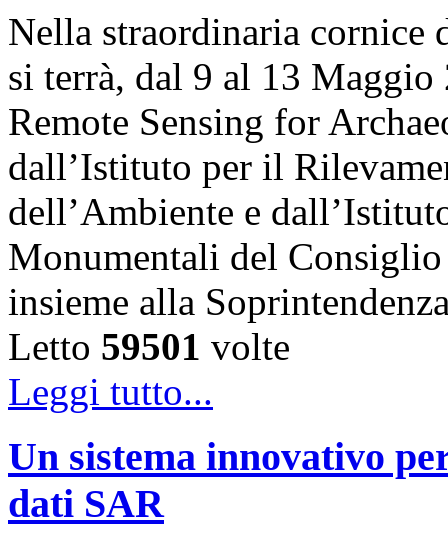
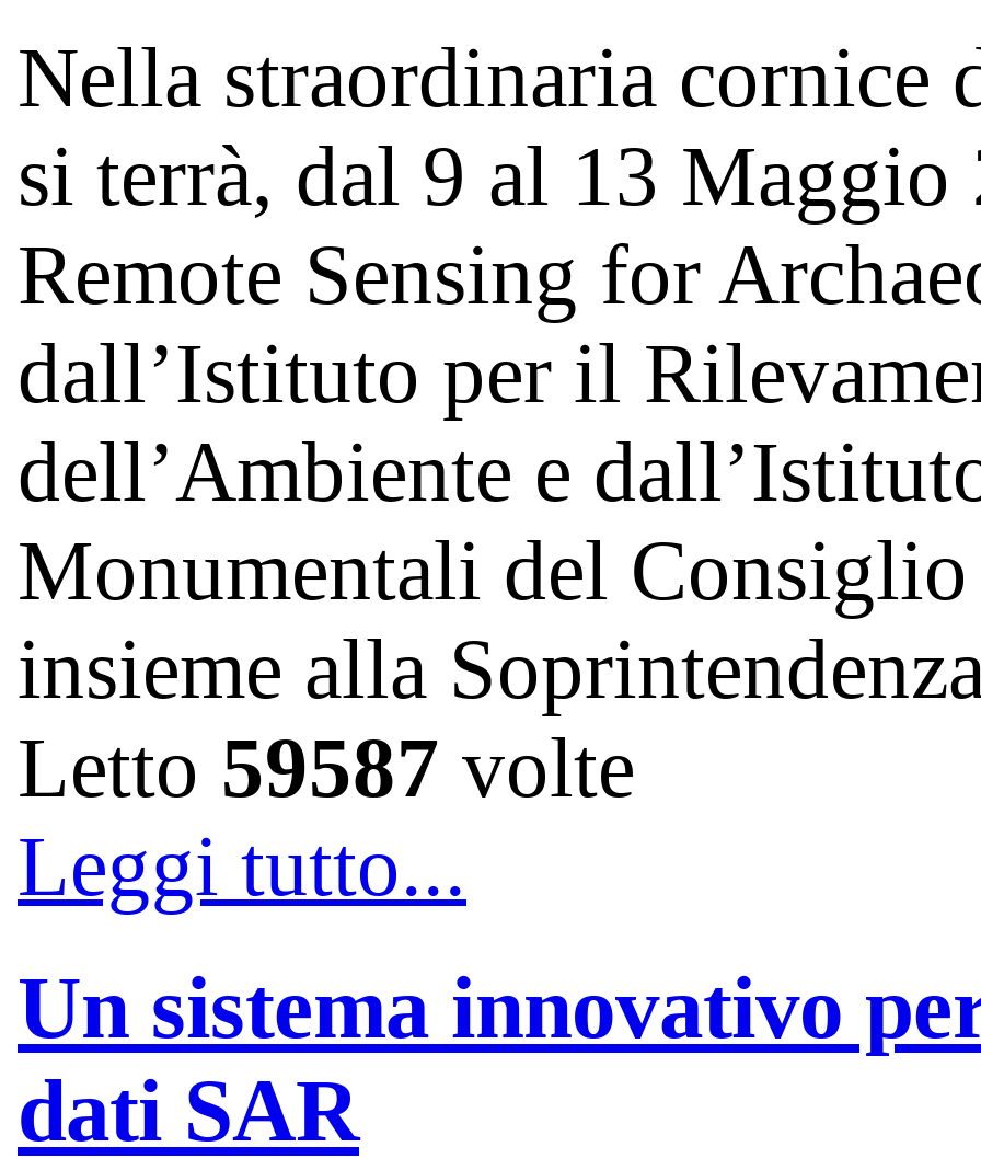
[8,325,290,368] Letto 59501 volte -> [18,720,635,814] Letto 59587 volte

